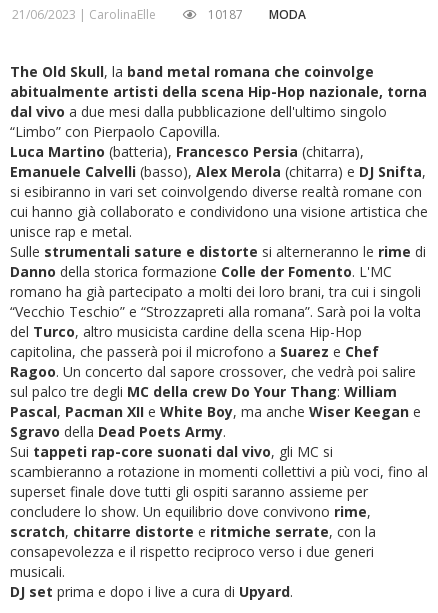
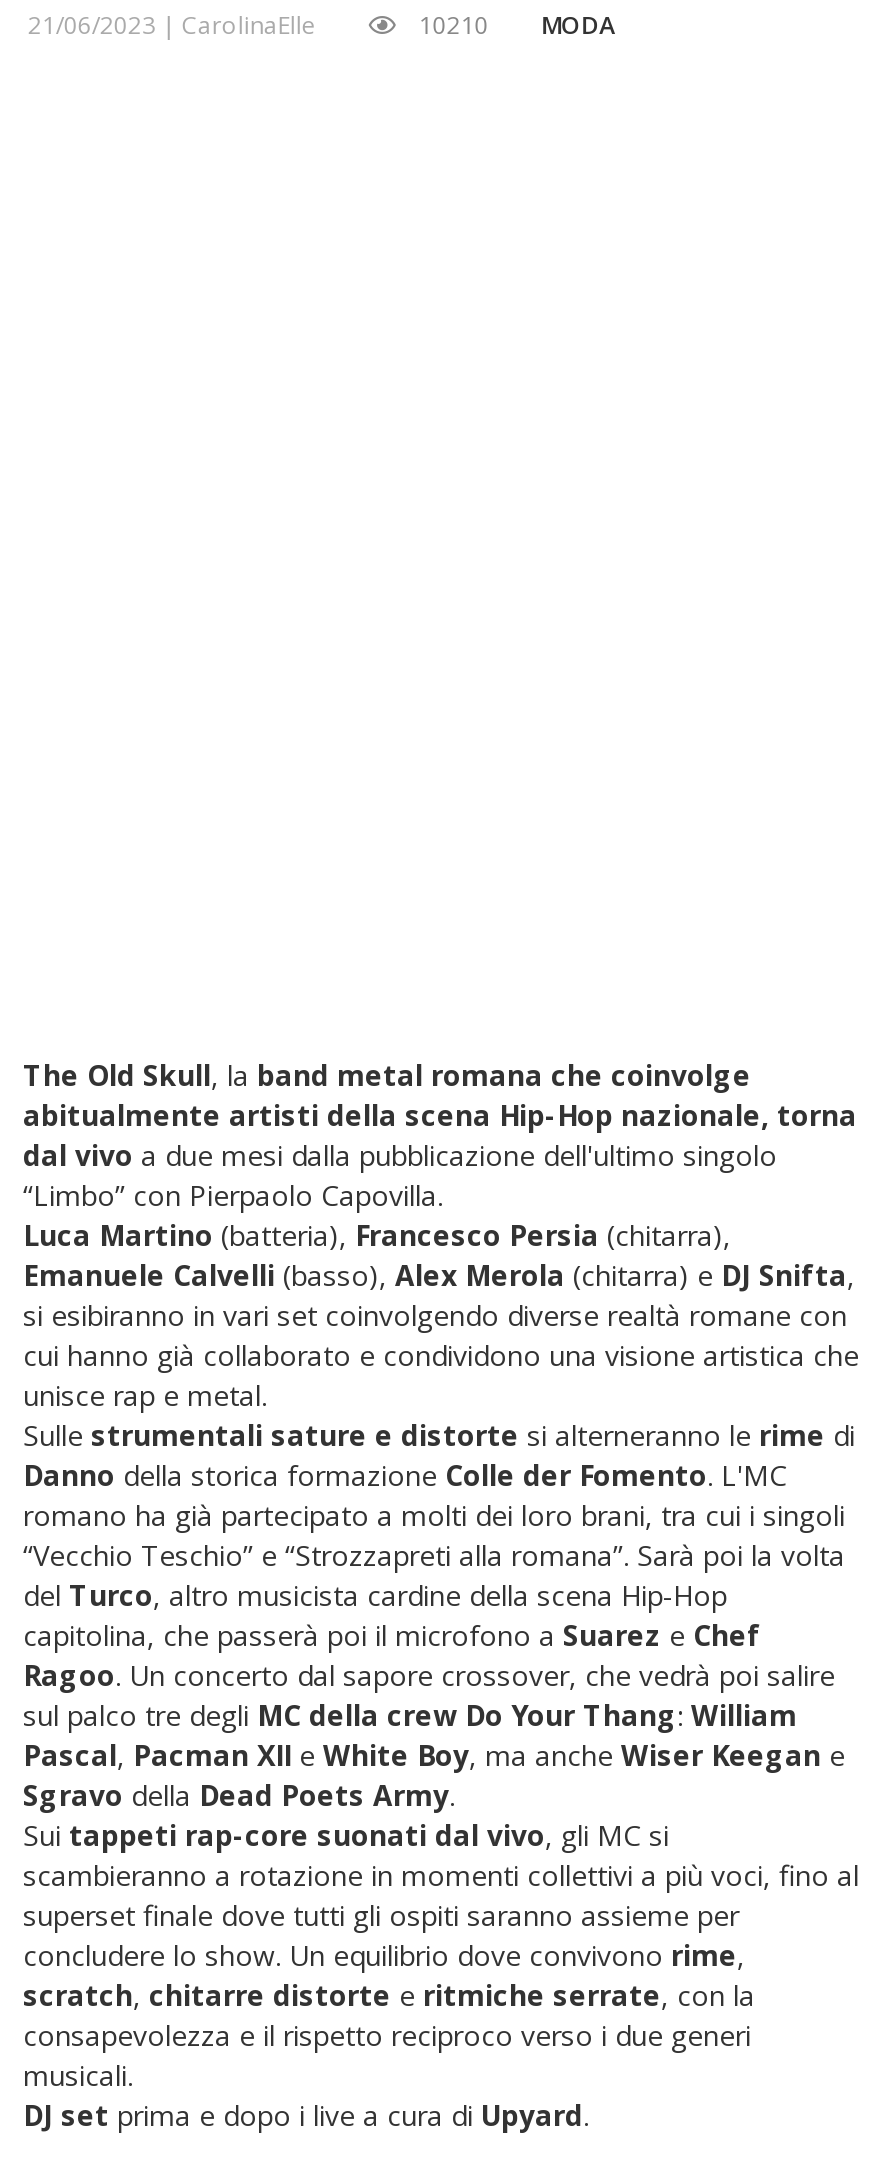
[205,6,306,23] 10187 MODA -> [413,9,615,43] 10210 MODA

